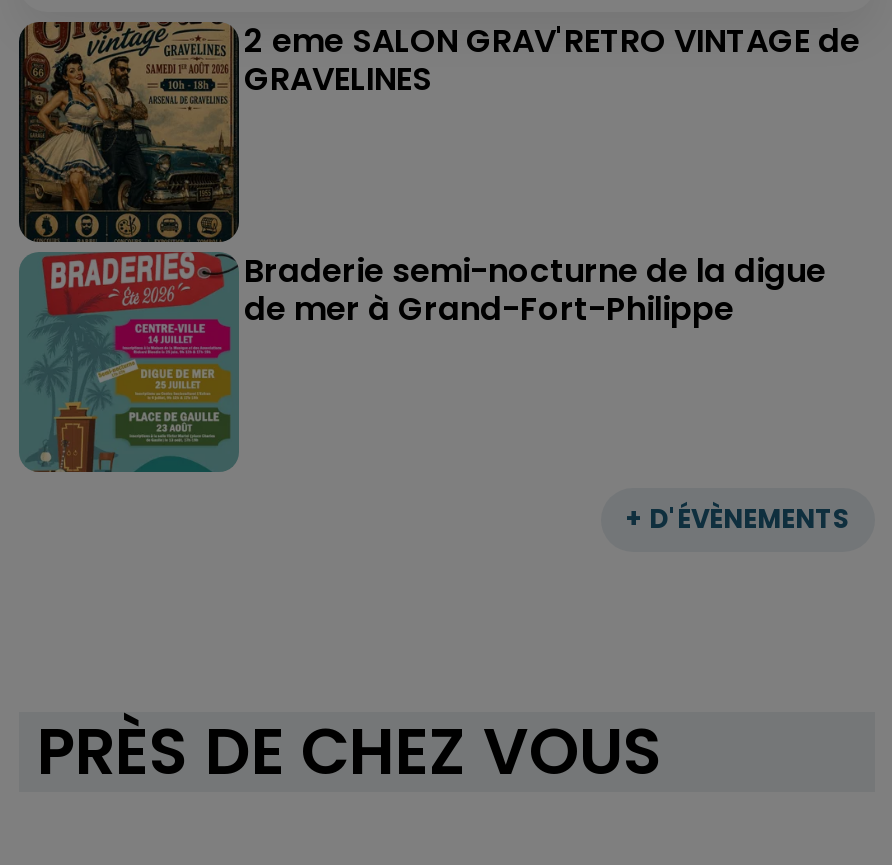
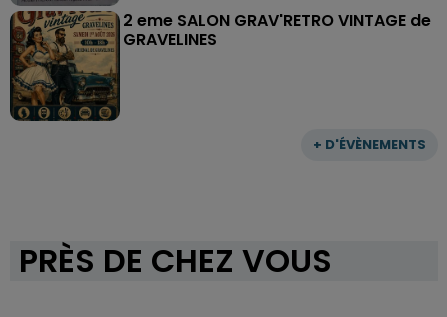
[21,247,826,474] [image] | Braderie semi-nocturne de la digue | de mer à Grand-Fort-Philippe -> none

